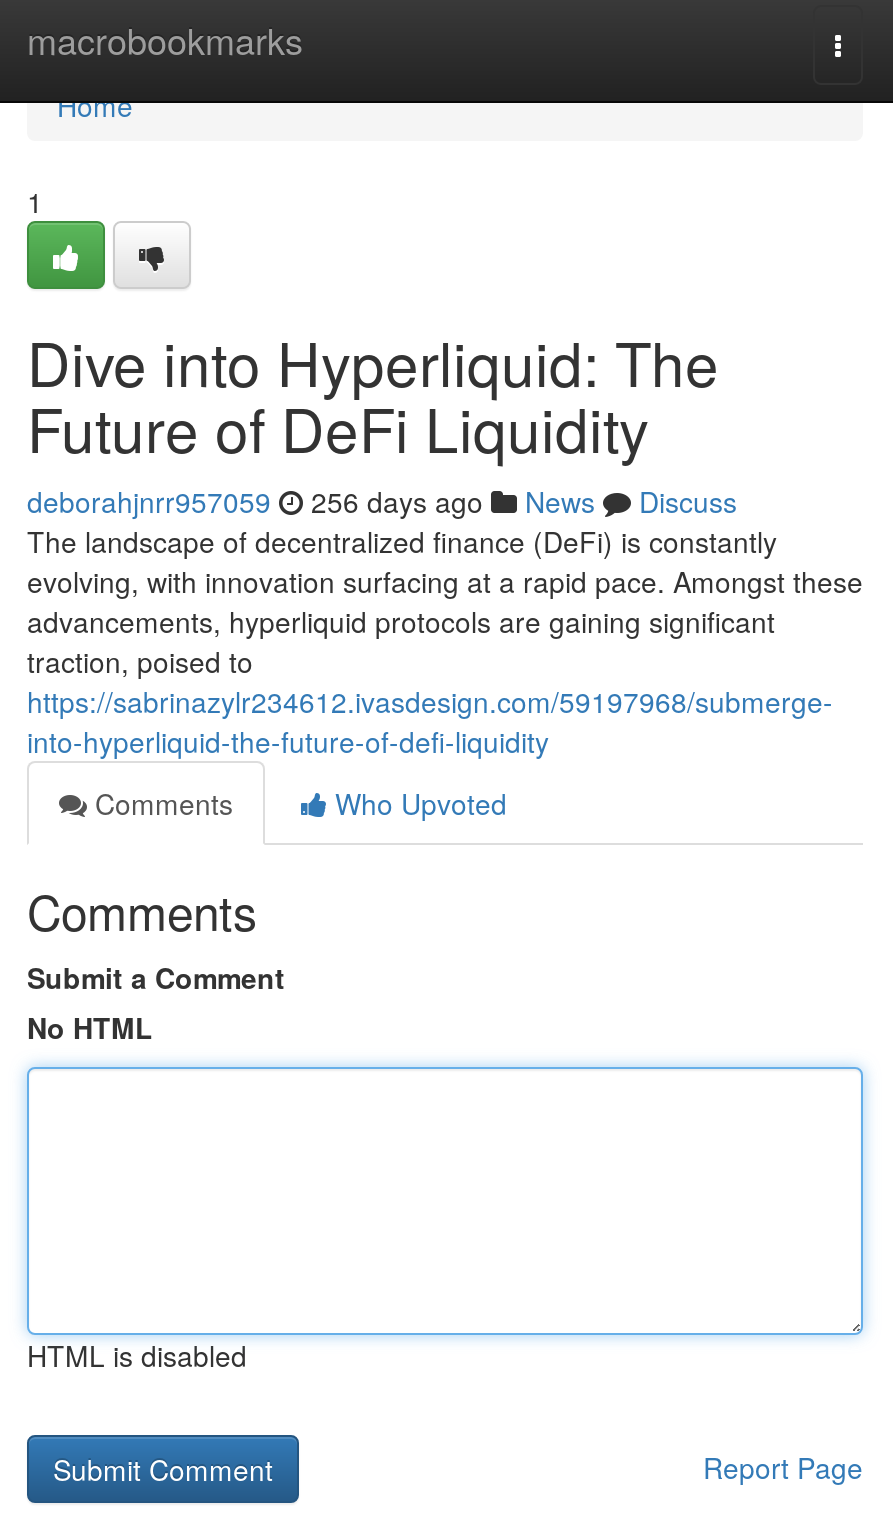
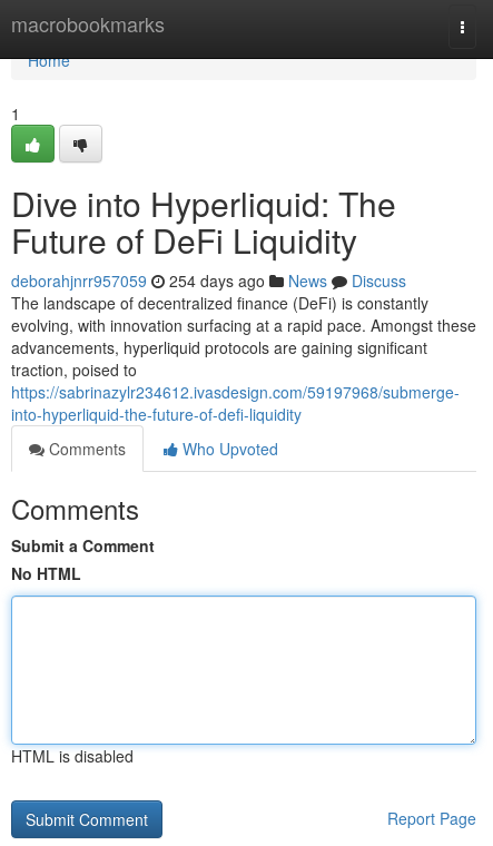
[27,481,737,521] deborahjnrr957059 256 days ago News Discuss -> [11,269,406,292] deborahjnrr957059 254 days ago News Discuss

